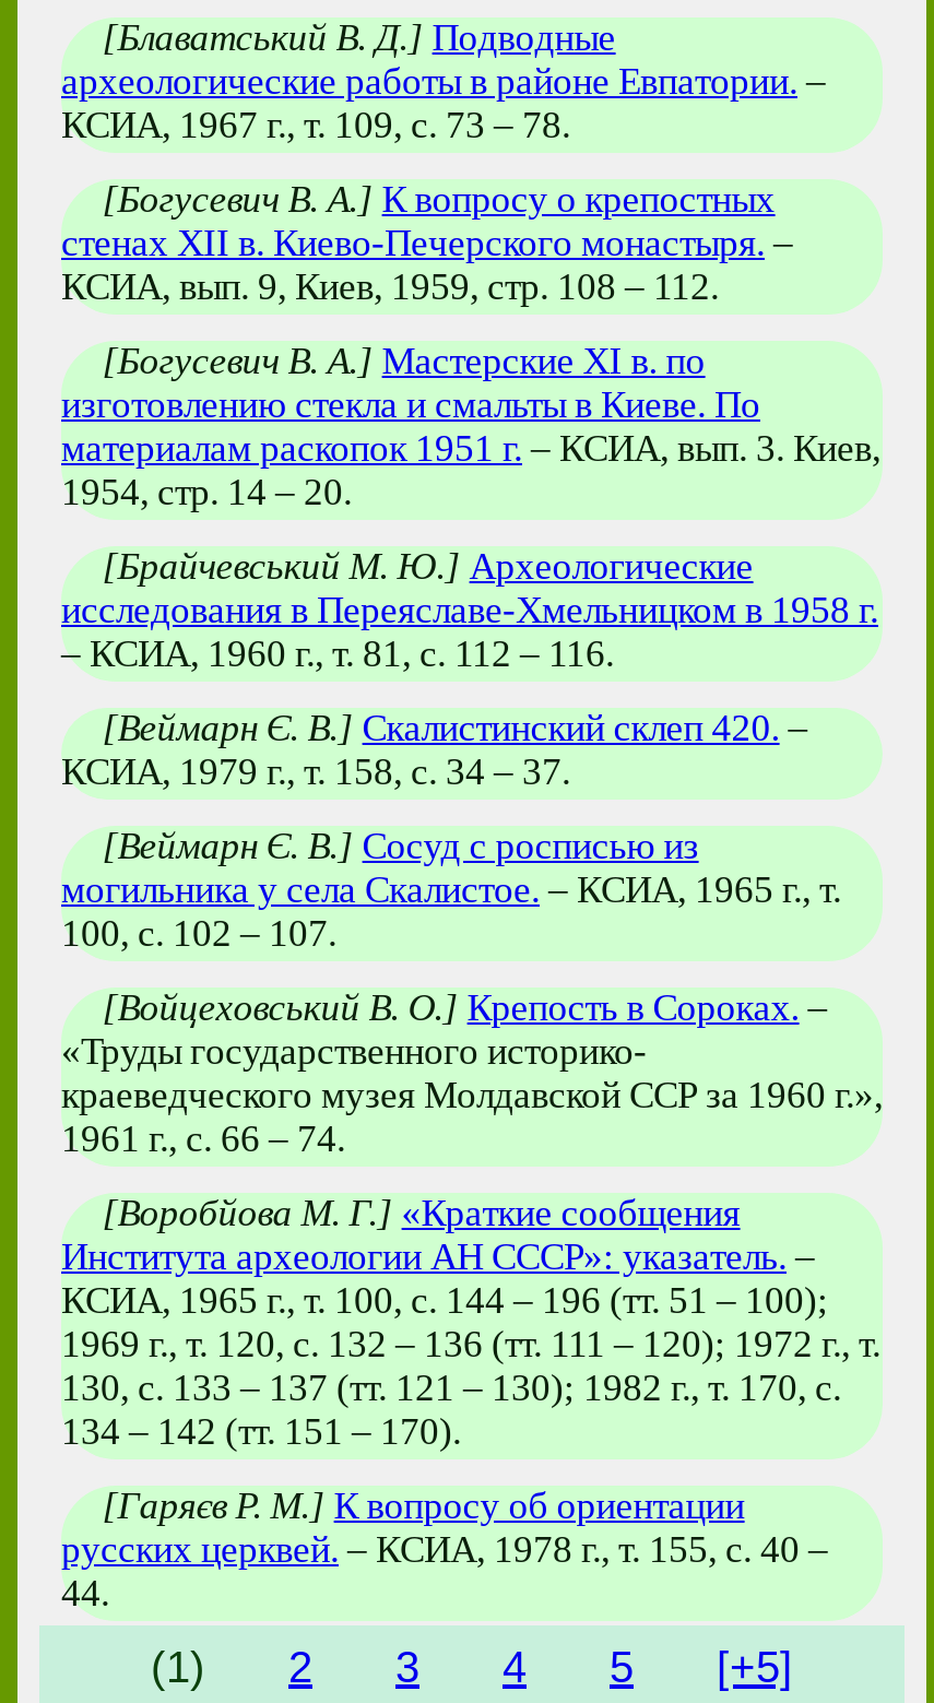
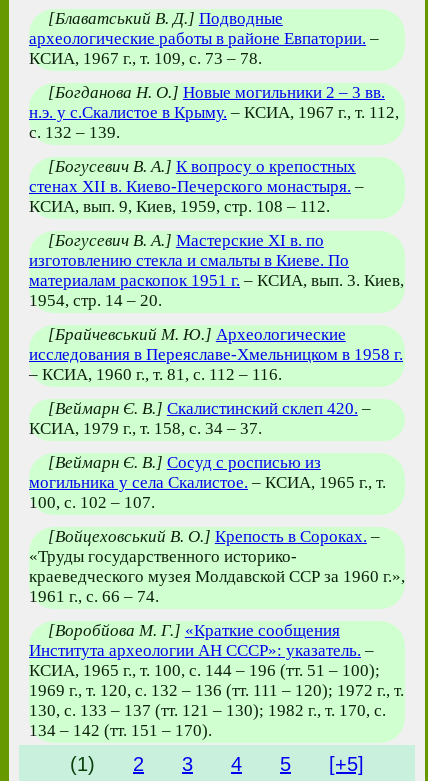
none -> [29,83,399,142] [Богданова Н. О.] Новые могильники 2 – 3 вв. | н.э. у с.Скалистое в Крыму. – КСИА, 1967 г., т. 112, | с. 132 – 139.
moved [61,179,883,1453] -> [29,157,405,740]: [Богусевич В. А.] К вопросу о крепостных | стенах XII в. Киево-Печерского монастыря. – | КСИА, вып. 9, Киев, 1959, стр. 108 – 112. | ... | 130, с. 133 – 137 (тт. 121 – 130); 1982 г., т. 170, с. | 134 – 142 (тт. 151 – 170).
[61,1486,828,1615] [Гаряєв Р. М.] К вопросу об ориентации | русских церквей. – КСИА, 1978 г., т. 155, с. 40 – | 44. -> none

